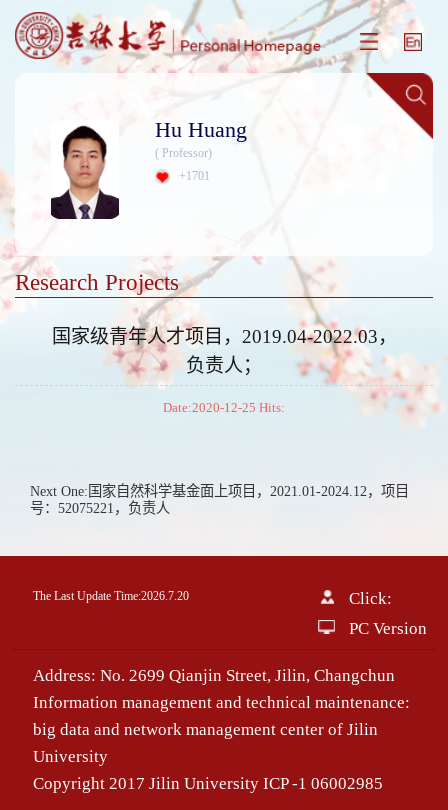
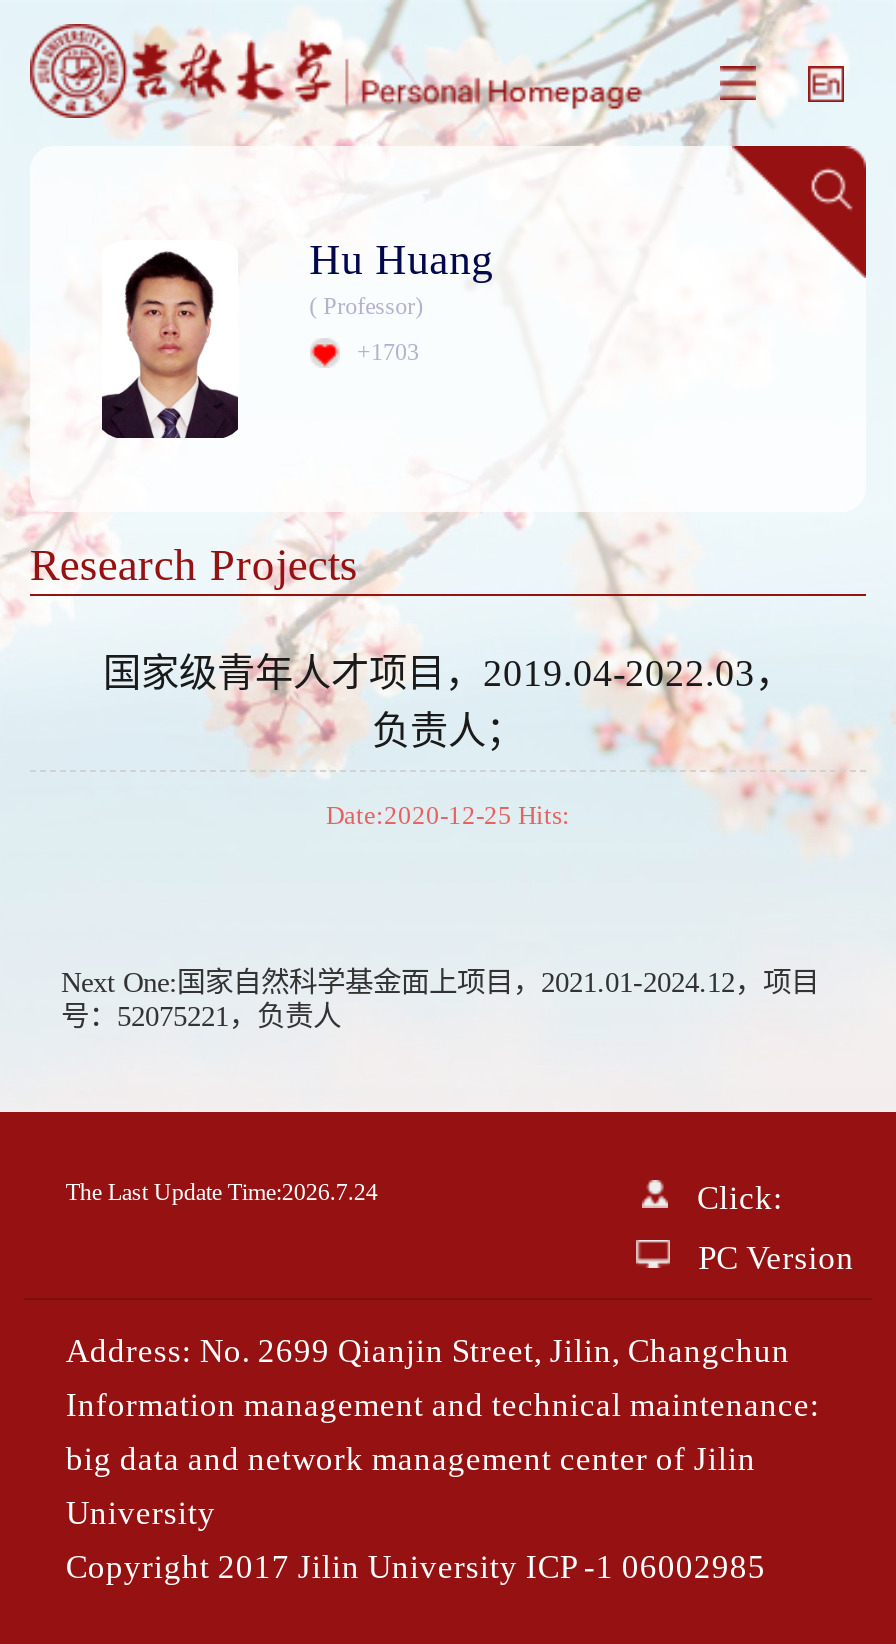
[178,169,209,183] +1701 -> [357,338,419,366] +1703
[33,588,189,602] The Last Update Time:2026.7.20 -> [66,1177,378,1205] The Last Update Time:2026.7.24

